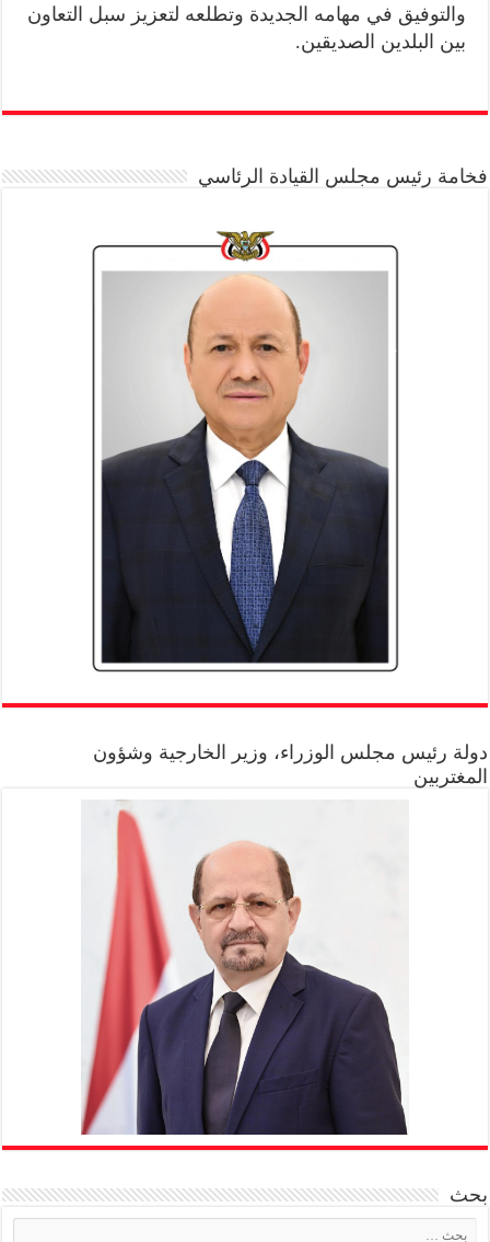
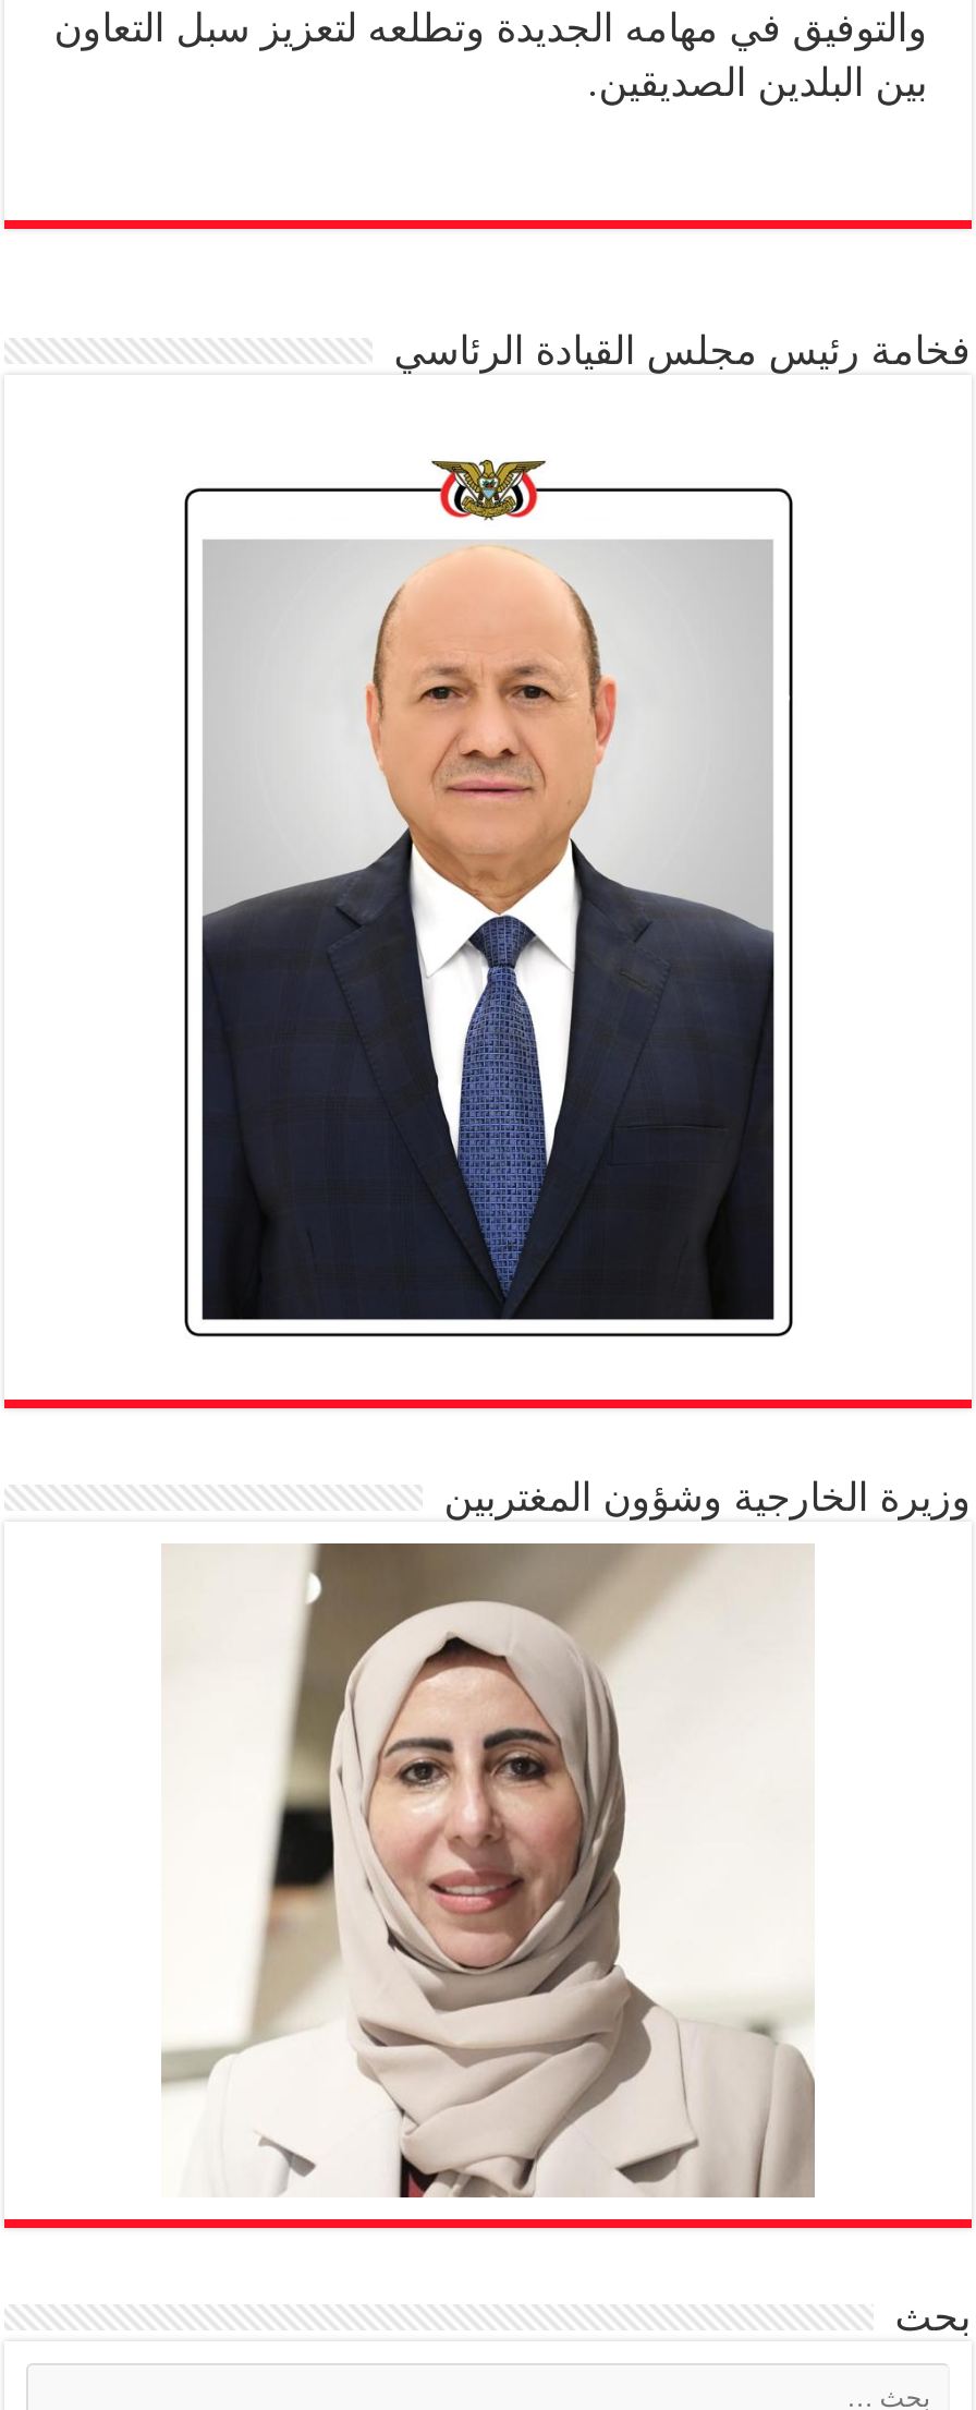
[93,741,488,787] دولة رئيس مجلس الوزراء، وزير الخارجية وشؤون | المغتربين -> [444,1475,971,1518] وزيرة الخارجية وشؤون المغتربين
[80,802,408,1136] [image] -> [161,1543,817,2200] [image]

